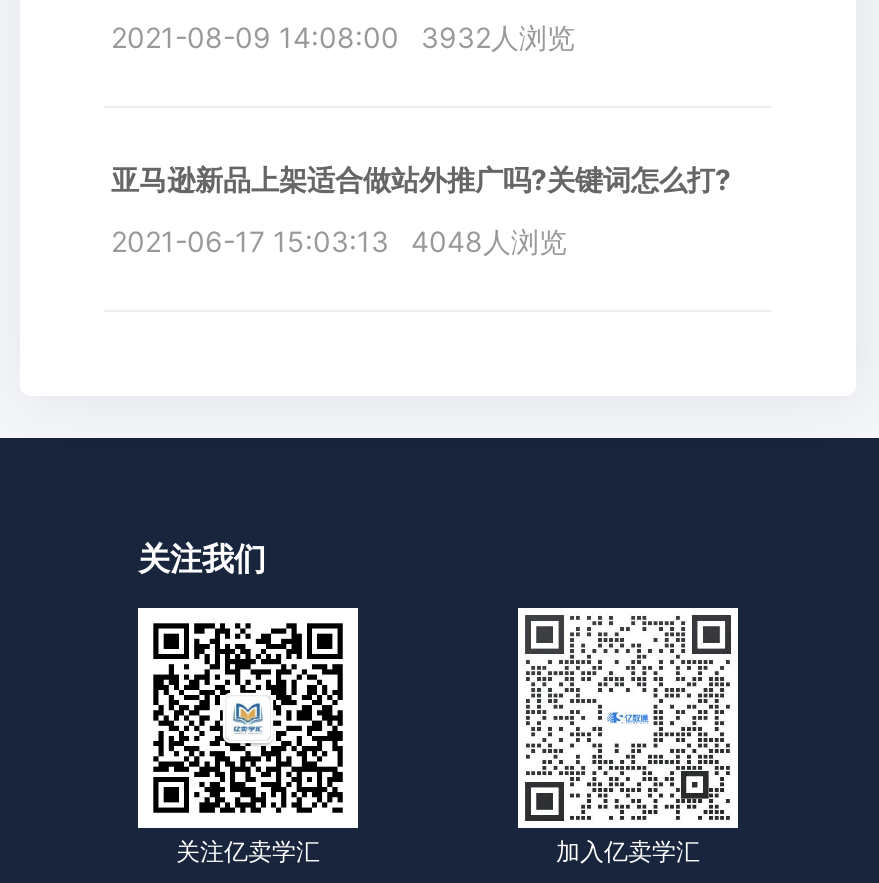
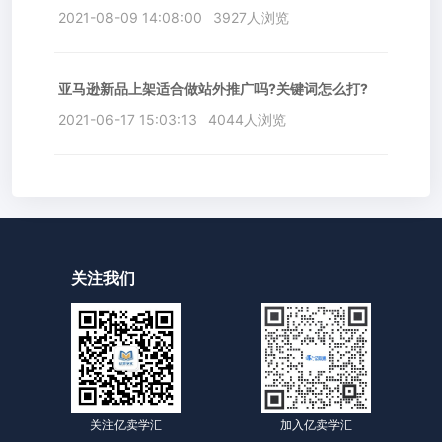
[111,20,575,54] 2021-08-09 14:08:00 3932人浏览 -> [57,9,288,26] 2021-08-09 14:08:00 3927人浏览
[111,224,567,258] 2021-06-17 15:03:13 4048人浏览 -> [57,111,285,128] 2021-06-17 15:03:13 4044人浏览

